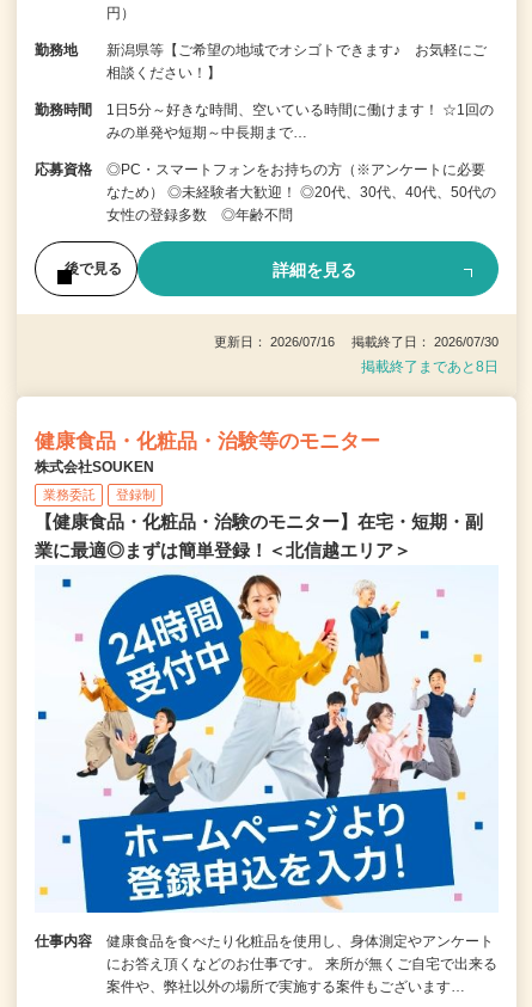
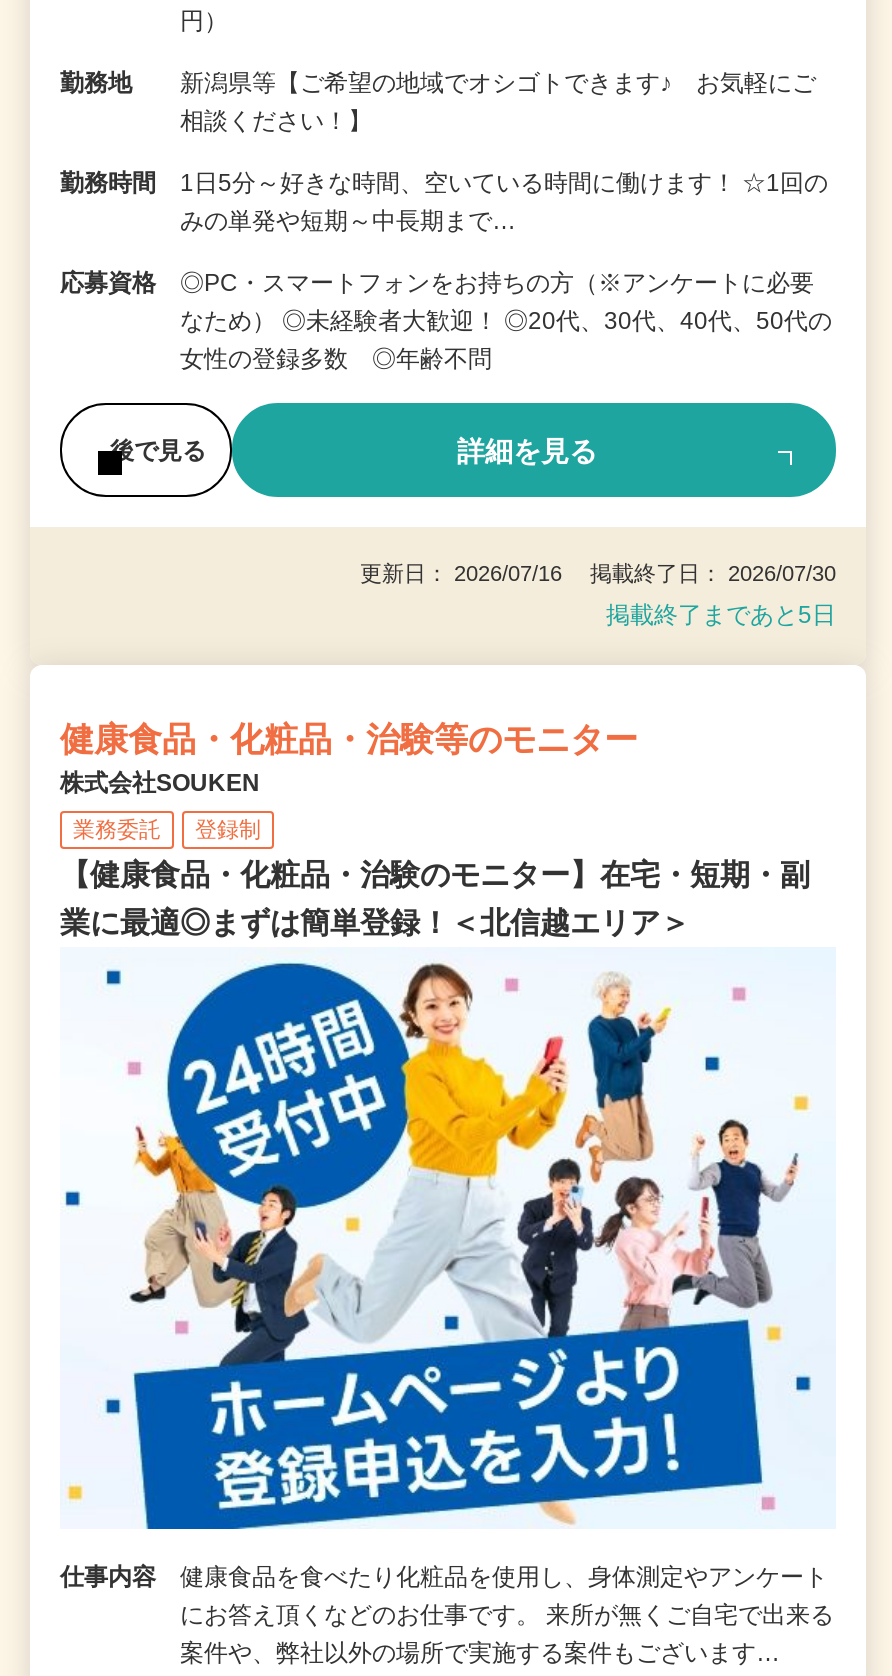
[361,359,499,375] 掲載終了まであと8日 -> [606,600,836,628] 掲載終了まであと5日

